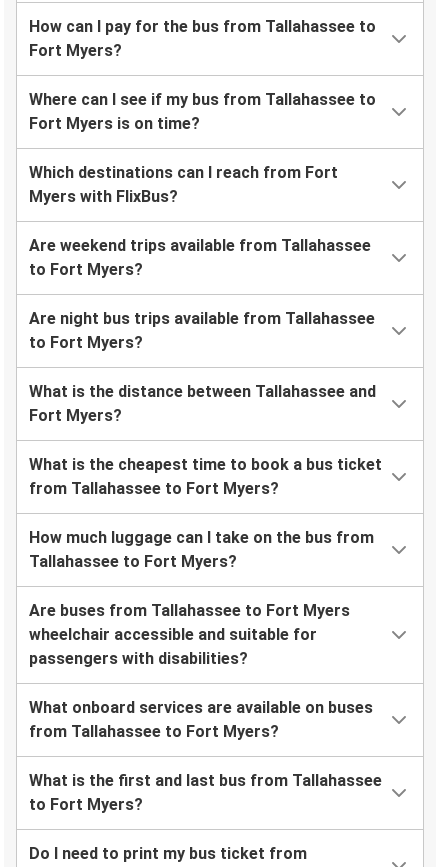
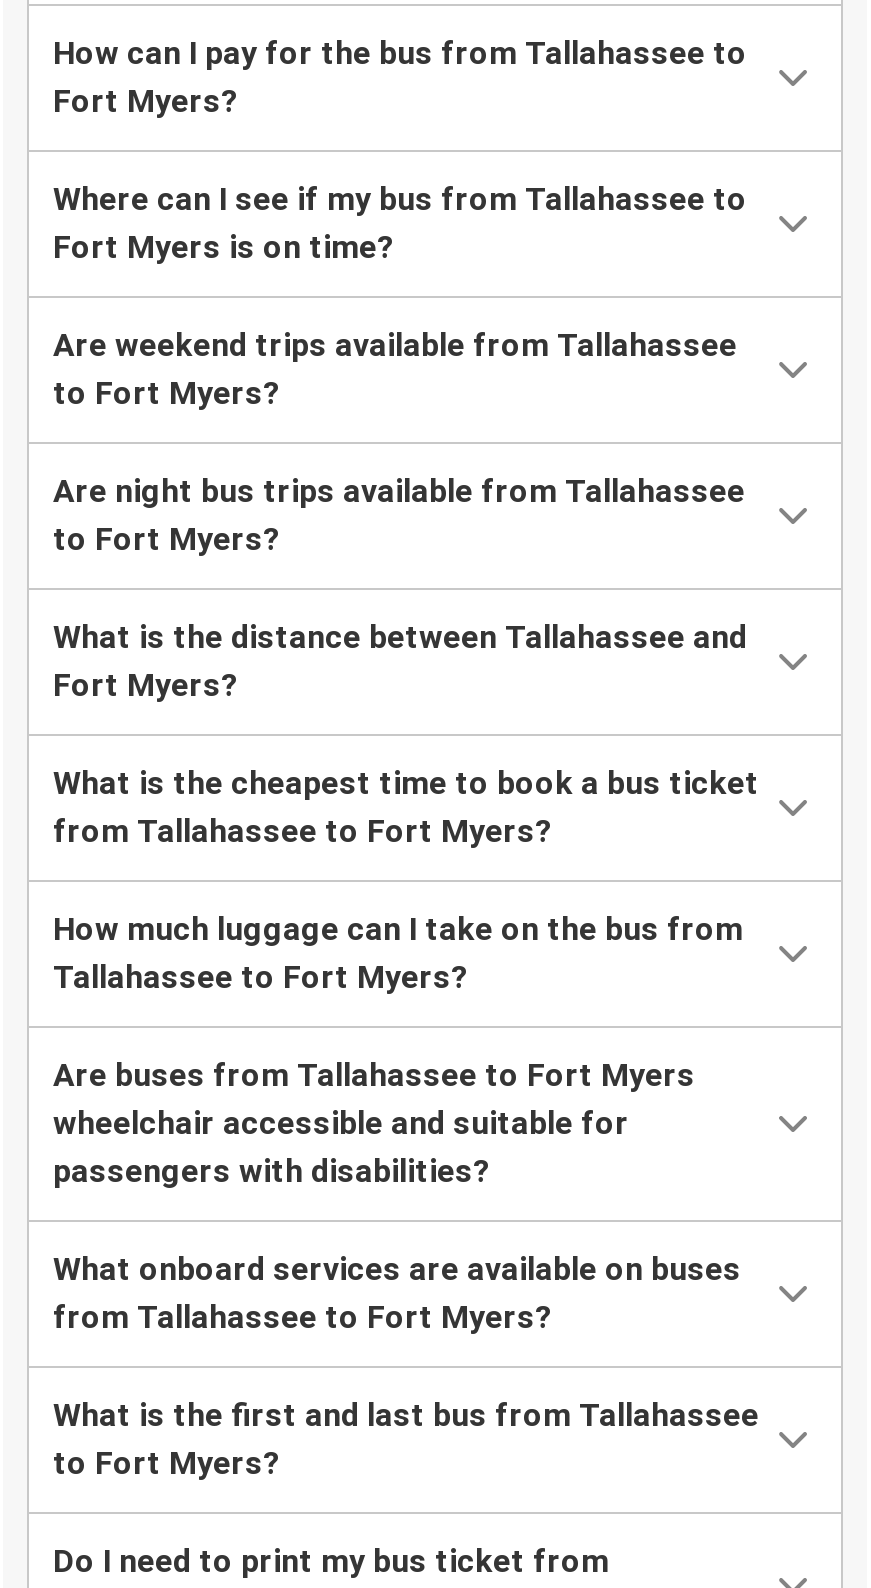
[29,163,338,206] Which destinations can I reach from Fort | Myers with FlixBus? -> none

